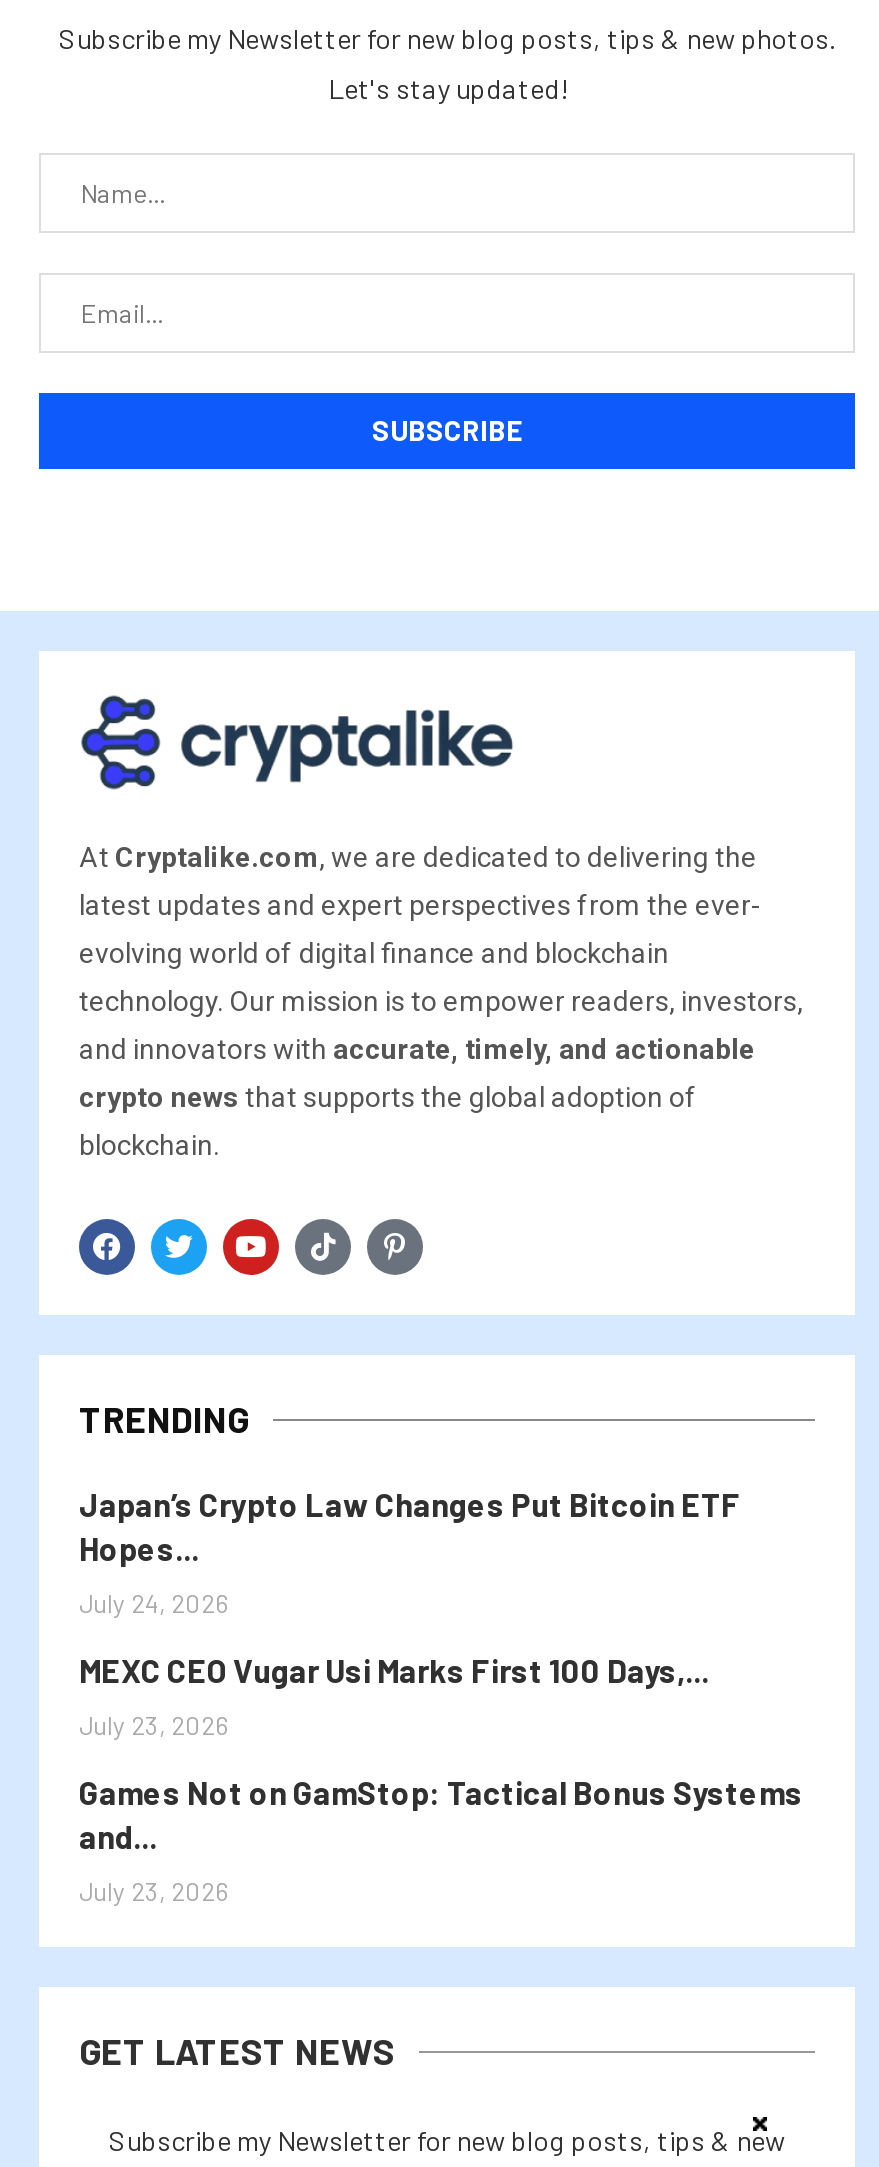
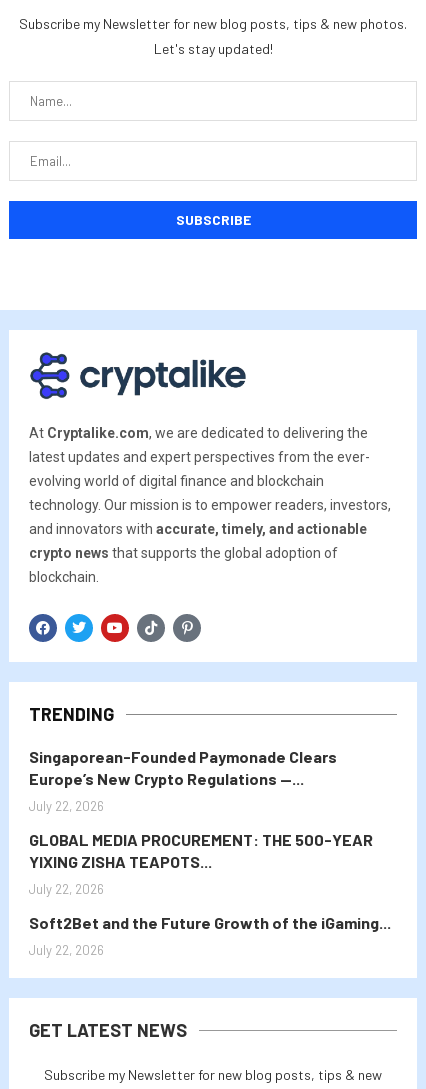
[79,1485,741,1567] Japan’s Crypto Law Changes Put Bitcoin ETF | Hopes... -> [29,747,337,788] Singaporean-Founded Paymonade Clears | Europe’s New Crypto Regulations —...
[79,1587,229,1619] July 24, 2026 -> [29,798,104,814] July 22, 2026
[79,1651,709,1689] MEXC CEO Vugar Usi Marks First 100 Days,... -> [29,830,373,871] GLOBAL MEDIA PROCUREMENT: THE 500-YEAR | YIXING ZISHA TEAPOTS...
[79,1709,229,1741] July 23, 2026 -> [29,881,104,897] July 22, 2026
[79,1773,803,1855] Games Not on GamStop: Tactical Bonus Systems | and... -> [29,913,391,932] Soft2Bet and the Future Growth of the iGaming...
[79,1875,229,1907] July 23, 2026 -> [29,942,104,958] July 22, 2026

